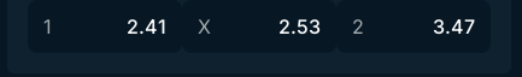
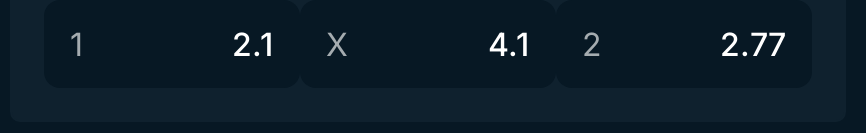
[127,15,211,39] 2.41 X -> [232,24,348,64] 2.1 X
[278,15,364,39] 2.53 2 -> [488,24,602,64] 4.1 2
[433,15,475,39] 3.47 -> [720,24,786,64] 2.77

